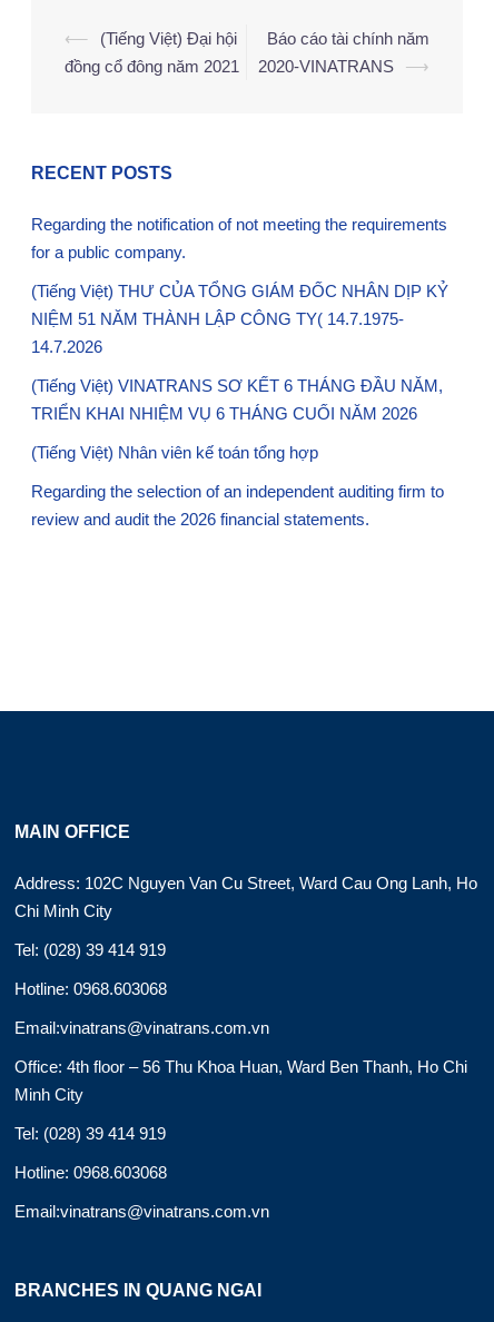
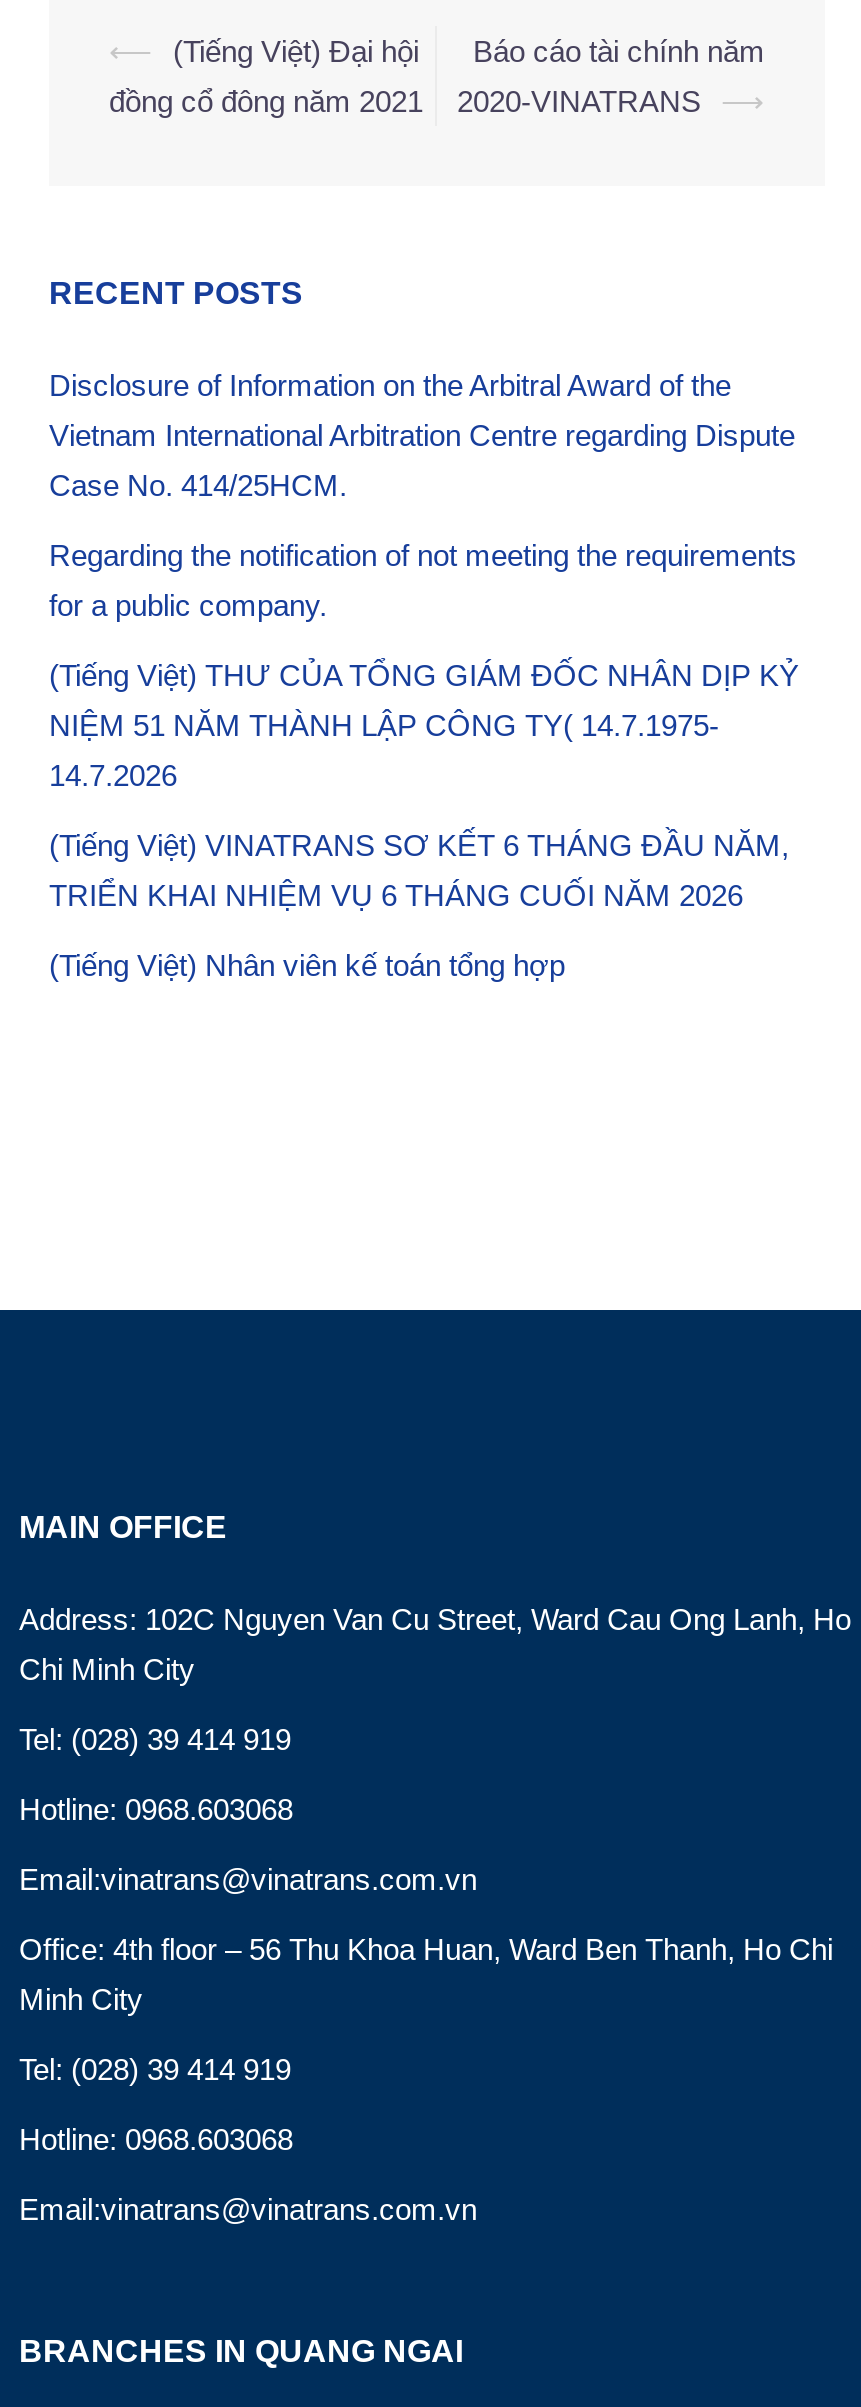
none -> [49,369,795,503] Disclosure of Information on the Arbitral Award of the | Vietnam International Arbitration Centre regarding Dispute | Case No. 414/25HCM.
moved [31,215,448,462] -> [49,539,799,983]: Regarding the notification of not meeting the requirements | for a public company. | (Tiếng Việt) THƯ CỦA TỔNG GIÁM ĐỐC NHÂN DỊP KỶ | NIỆM 51 NĂM THÀNH LẬP CÔNG TY( 14.7.1975- | 14.7.2026 | (Tiếng Việt) VINATRANS SƠ KẾT 6 THÁNG ĐẦU NĂM, | TRIỂN KHAI NHIỆM VỤ 6 THÁNG CUỐI NĂM 2026 | (Tiếng Việt) Nhân viên kế toán tổng hợp
[31,482,444,529] Regarding the selection of an independent auditing firm to | review and audit the 2026 financial statements. -> none

